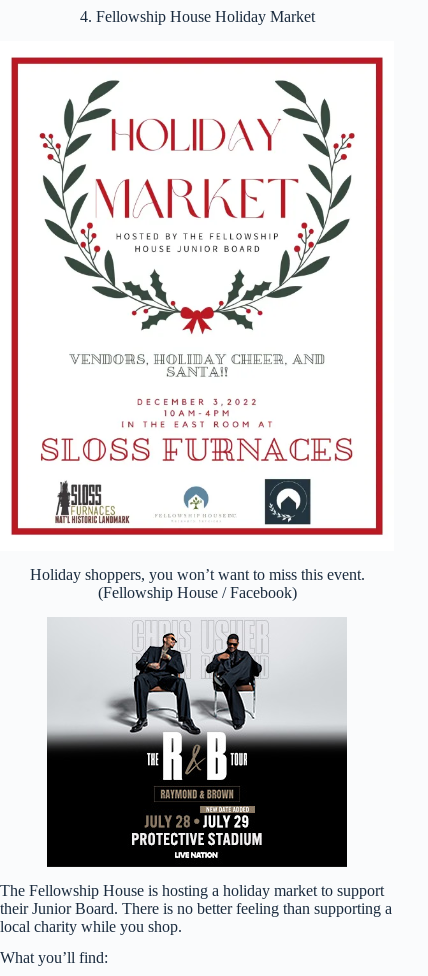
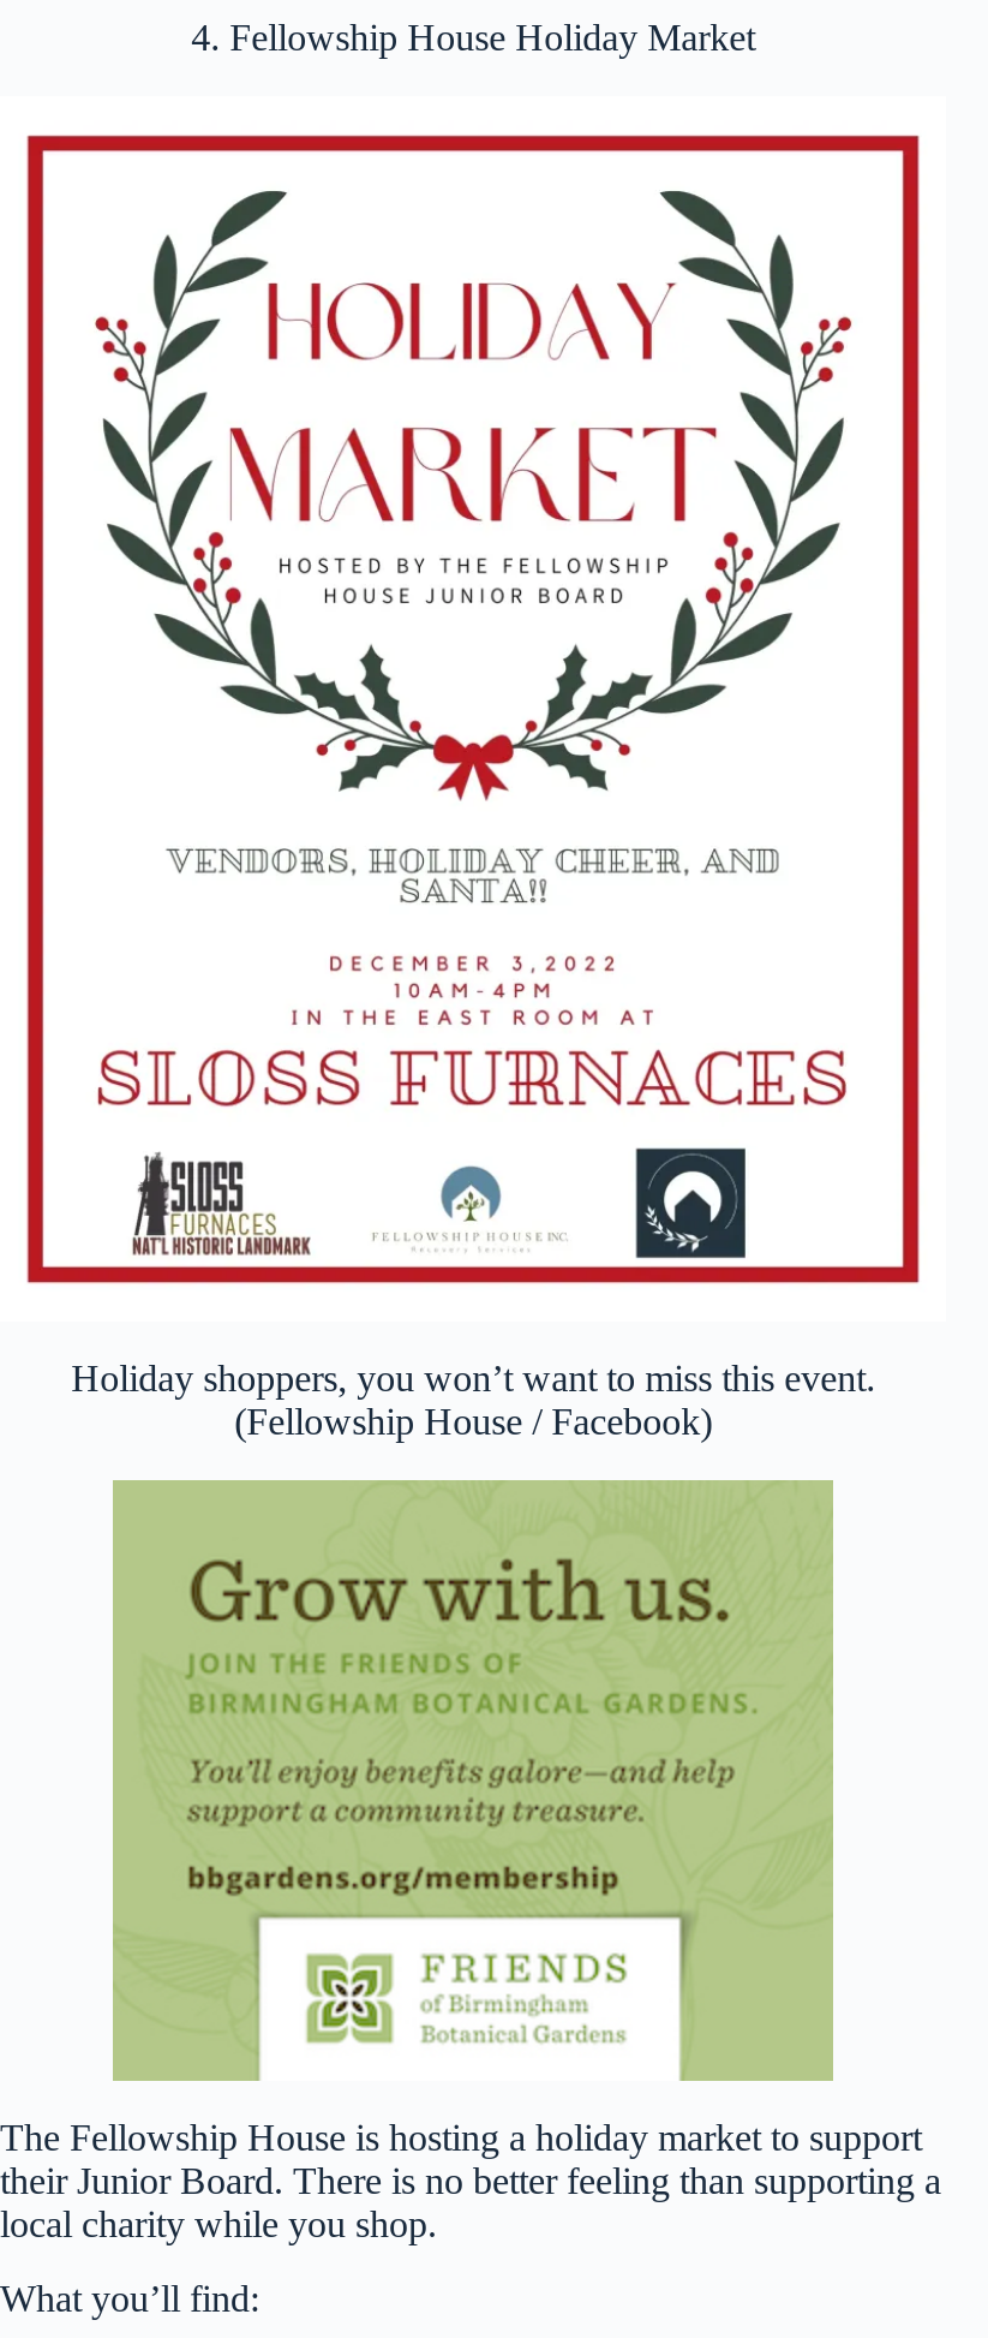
[46,618,348,868] [image] -> [113,1480,833,2081] [image]

